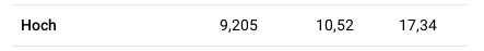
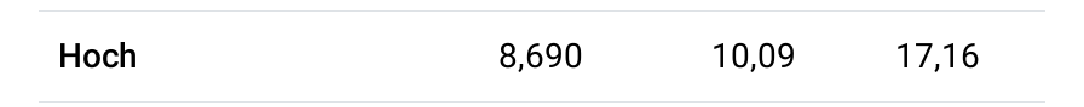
[220,17,258,34] 9,205 -> [498,37,583,75] 8,690
[316,17,354,34] 10,52 -> [711,37,796,75] 10,09
[399,17,437,34] 17,34 -> [895,37,980,75] 17,16

